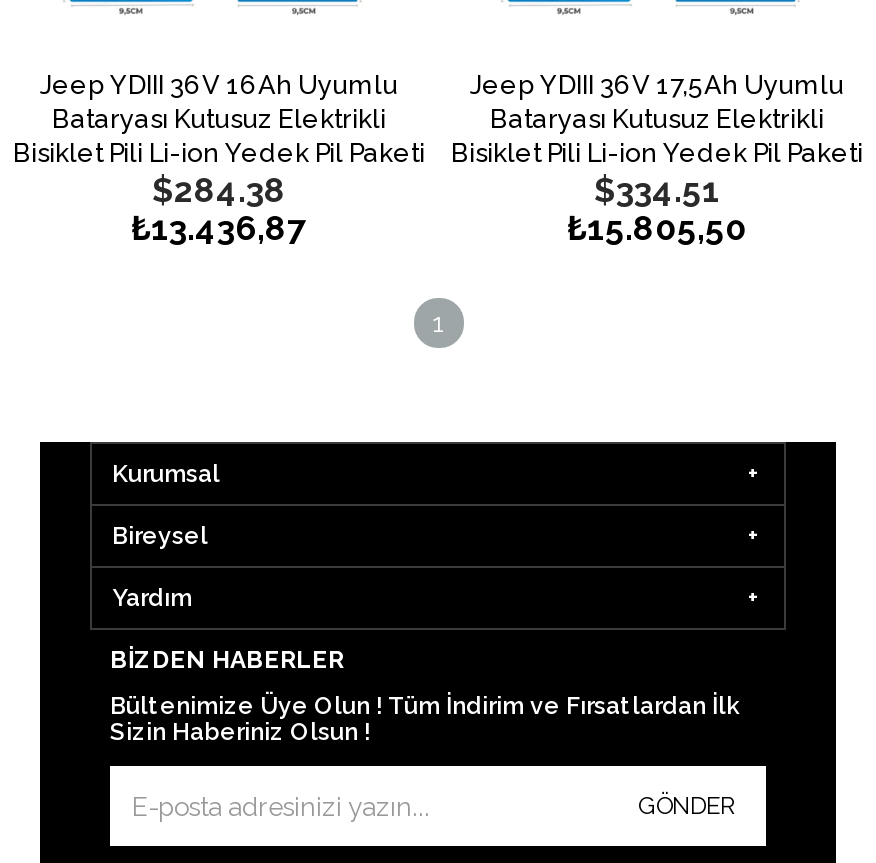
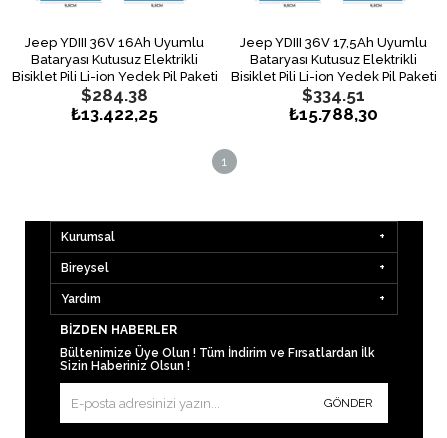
[131,208,307,248] ₺13.436,87 -> [71,104,158,124] ₺13.422,25
[567,208,747,248] ₺15.805,50 -> [289,104,378,124] ₺15.788,30

